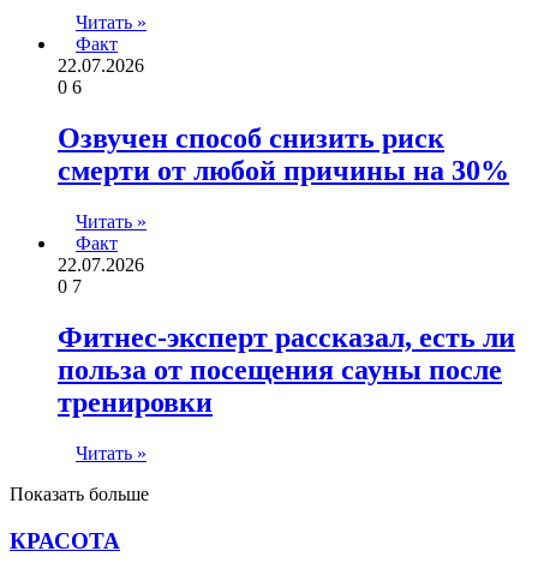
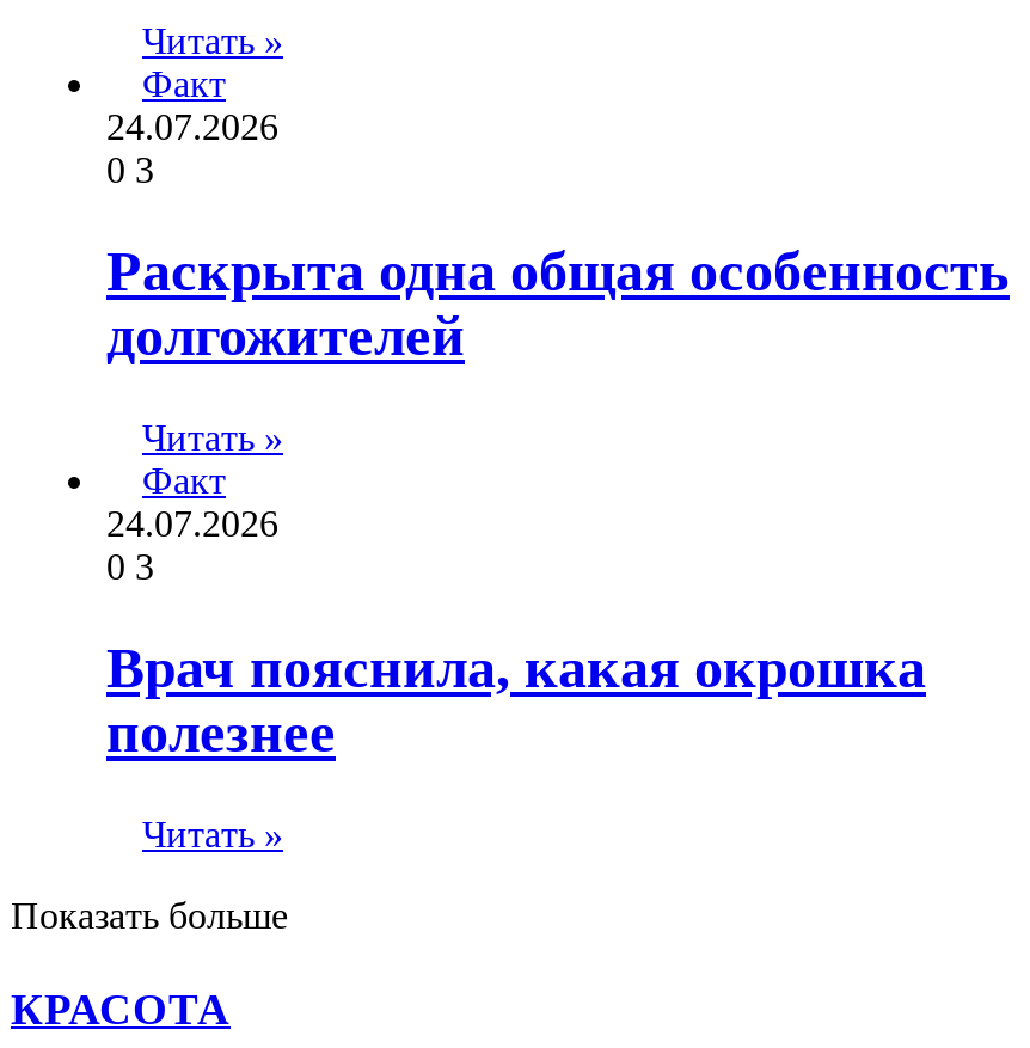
[58,55,144,97] 22.07.2026 | 0 6 -> [106,107,278,190] 24.07.2026 | 0 3
[58,123,509,186] Озвучен способ снизить риск | смерти от любой причины на 30% -> [106,240,1010,367] Раскрыта одна общая особенность | долгожителей
[58,254,144,297] 22.07.2026 | 0 7 -> [106,503,278,587] 24.07.2026 | 0 3
[58,322,515,418] Фитнес-эксперт рассказал, есть ли | польза от посещения сауны после | тренировки -> [106,637,926,763] Врач пояснила, какая окрошка | полезнее

